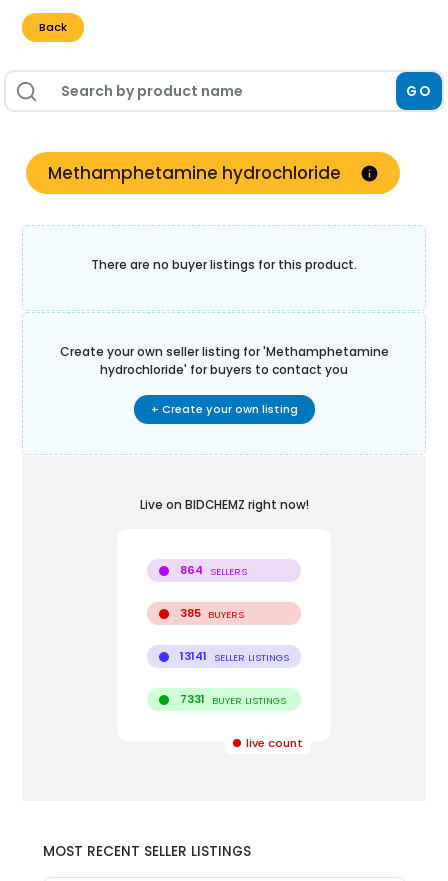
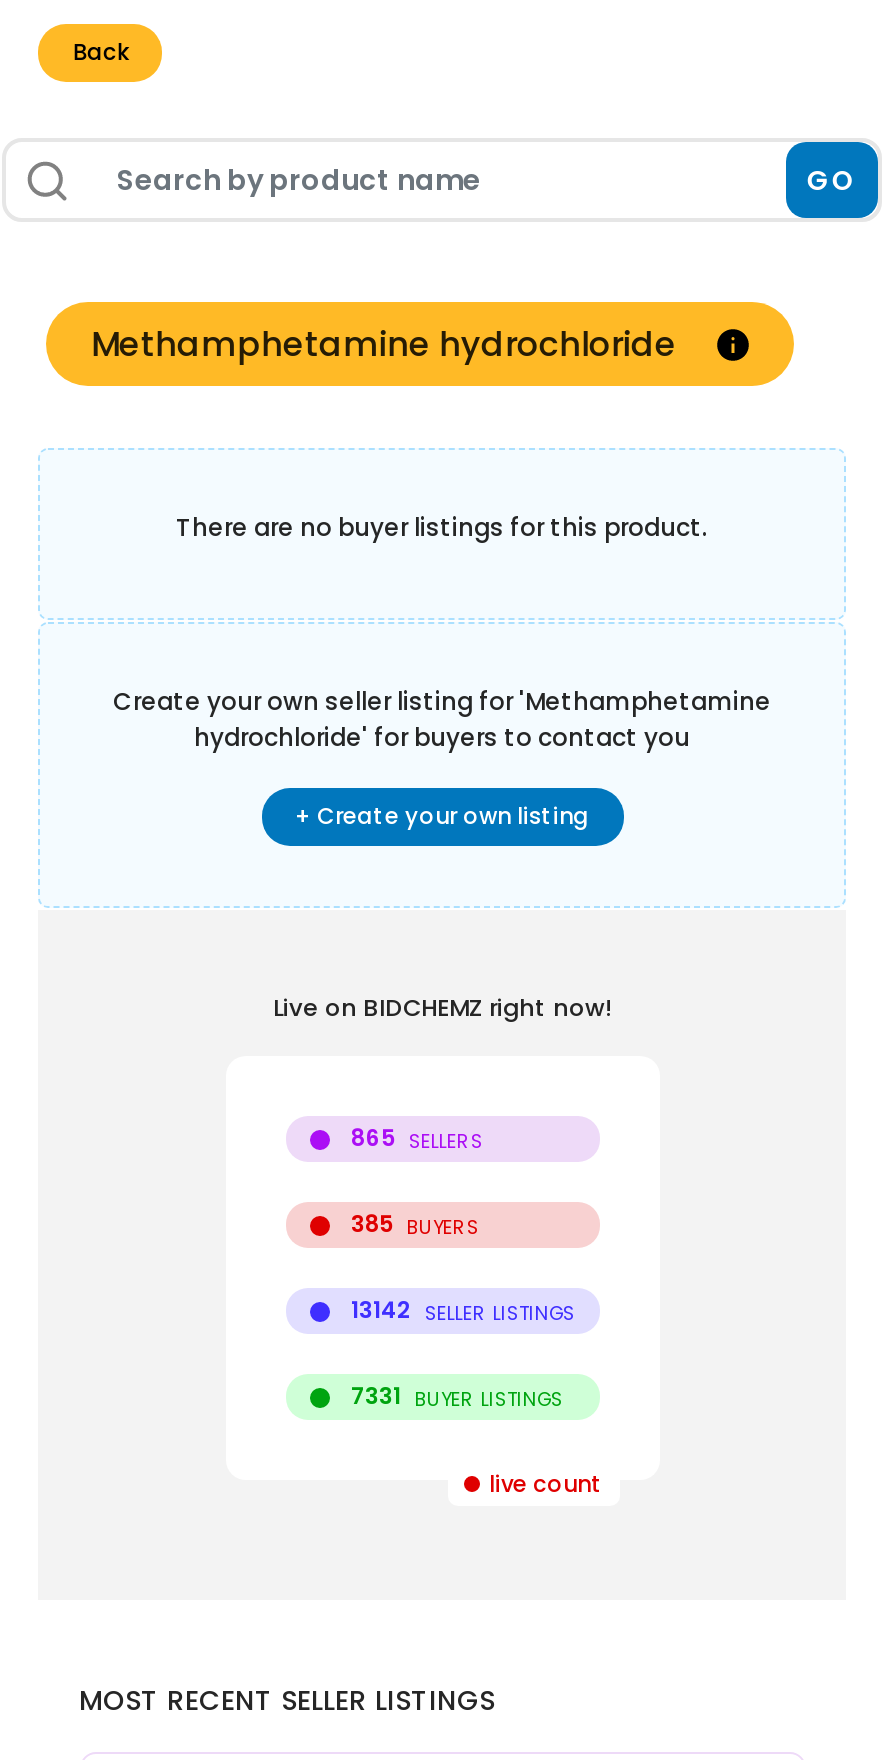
[180,562,247,578] 864 SELLERS -> [351,1122,483,1154] 865 SELLERS
[180,648,289,664] 13141 SELLER LISTINGS -> [351,1294,575,1326] 13142 SELLER LISTINGS

